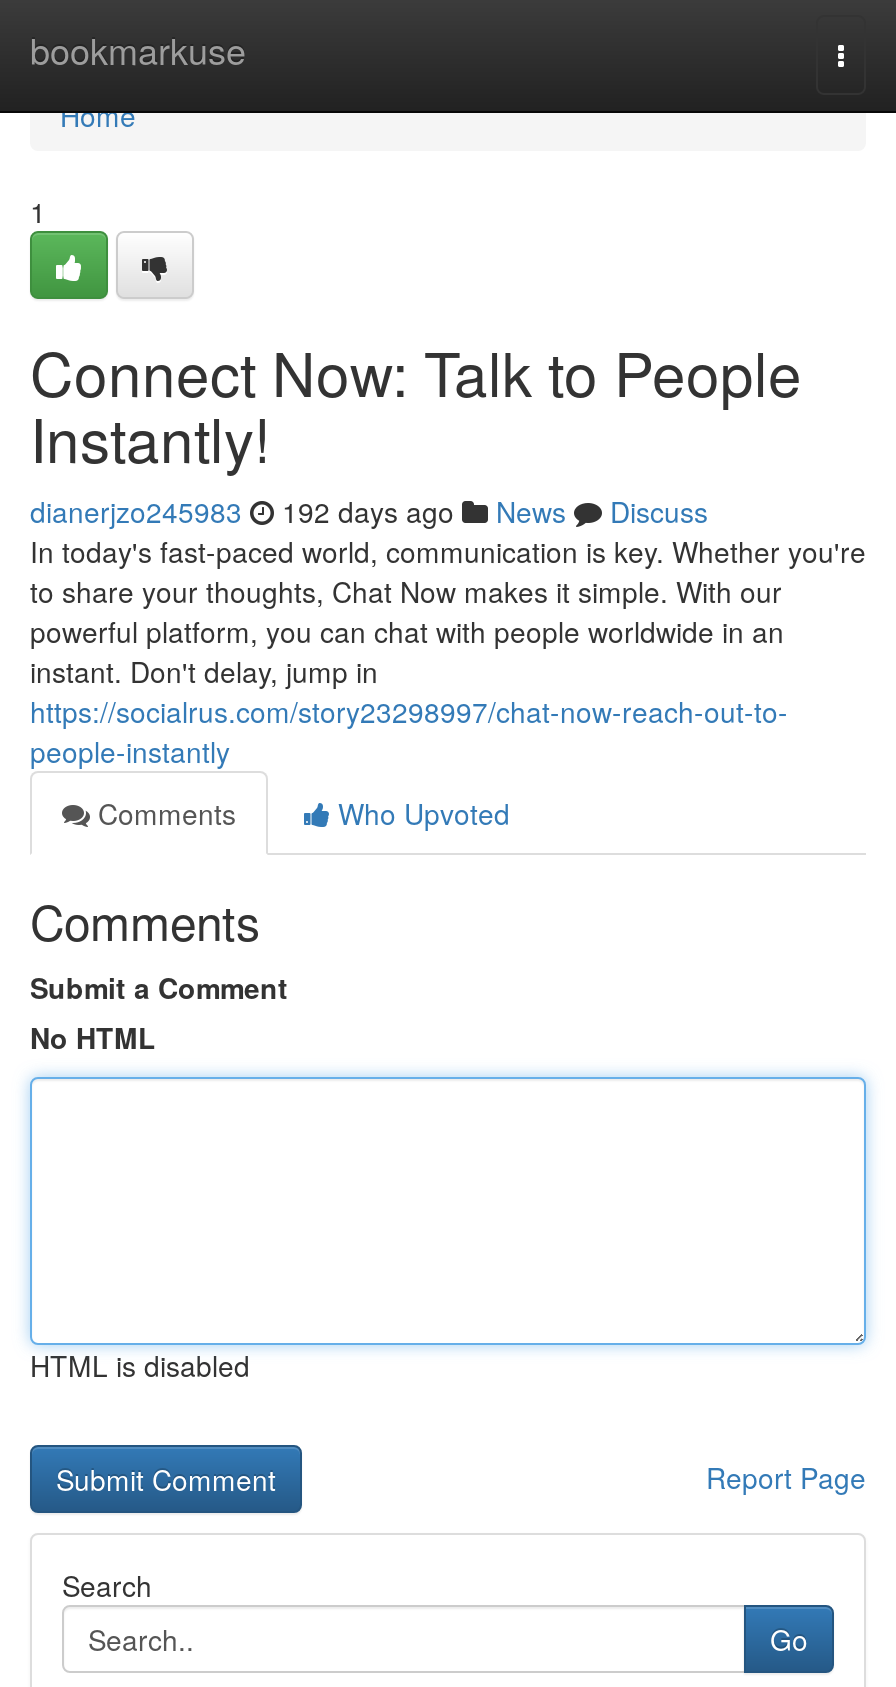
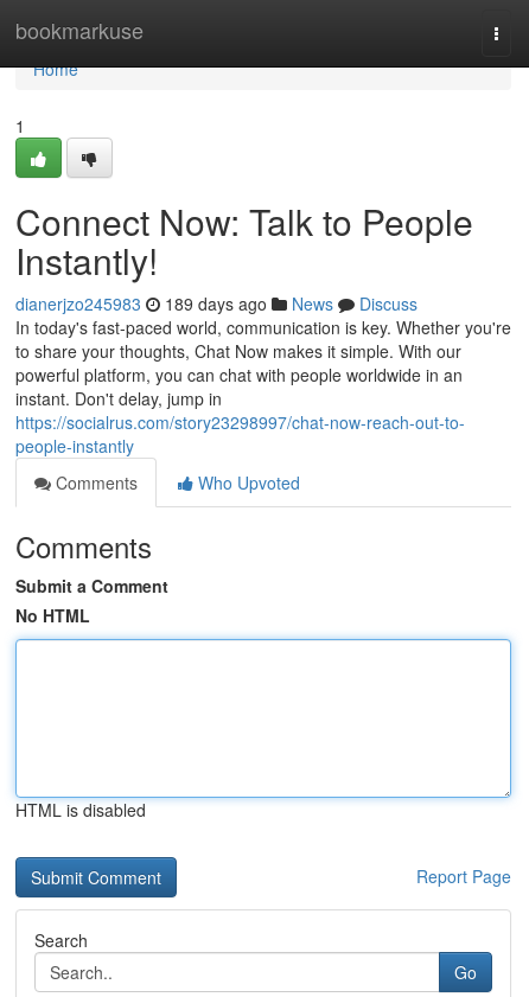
[30,491,708,531] dianerjzo245983 192 days ago News Discuss -> [15,292,418,315] dianerjzo245983 189 days ago News Discuss

